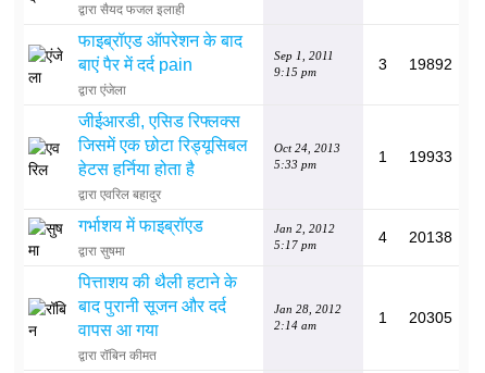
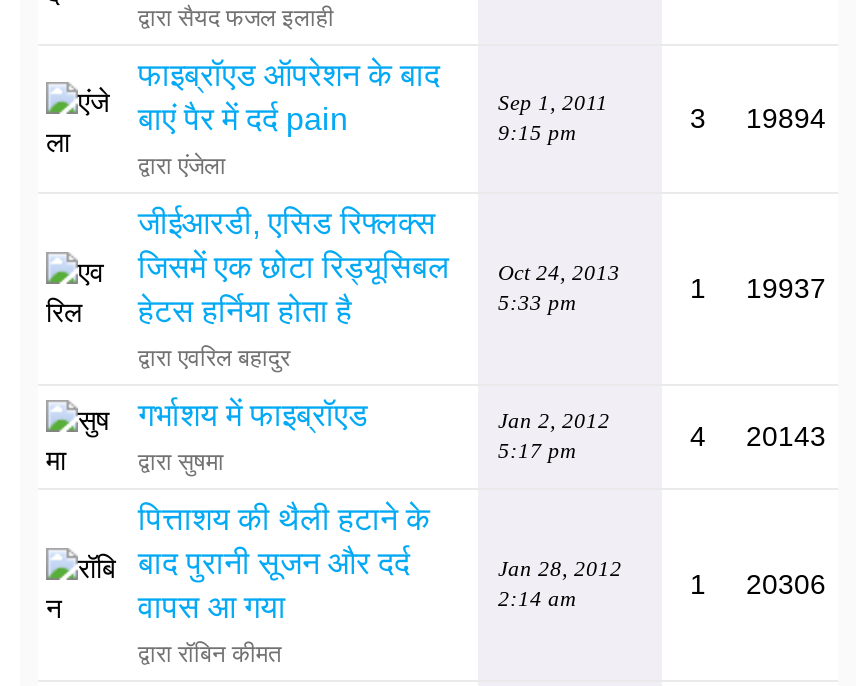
[378,55,452,73] 3 19892 -> [690,102,826,134] 3 19894
[378,148,452,165] 1 19933 -> [690,272,826,304] 1 19937
[378,228,452,246] 4 20138 -> [690,420,826,452] 4 20143
[378,309,452,326] 1 20305 -> [690,568,826,600] 1 20306

